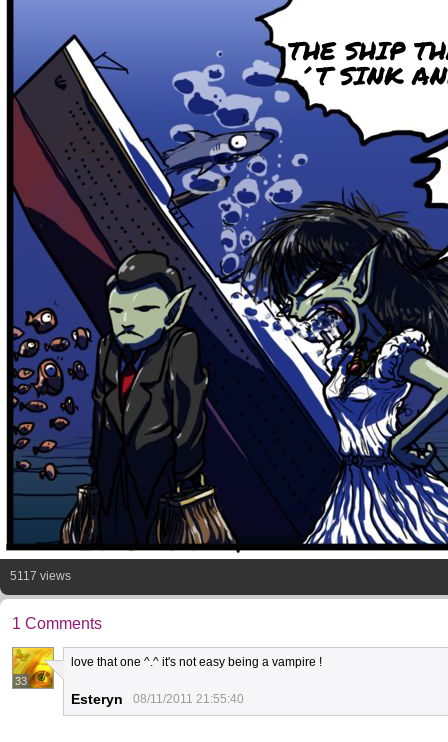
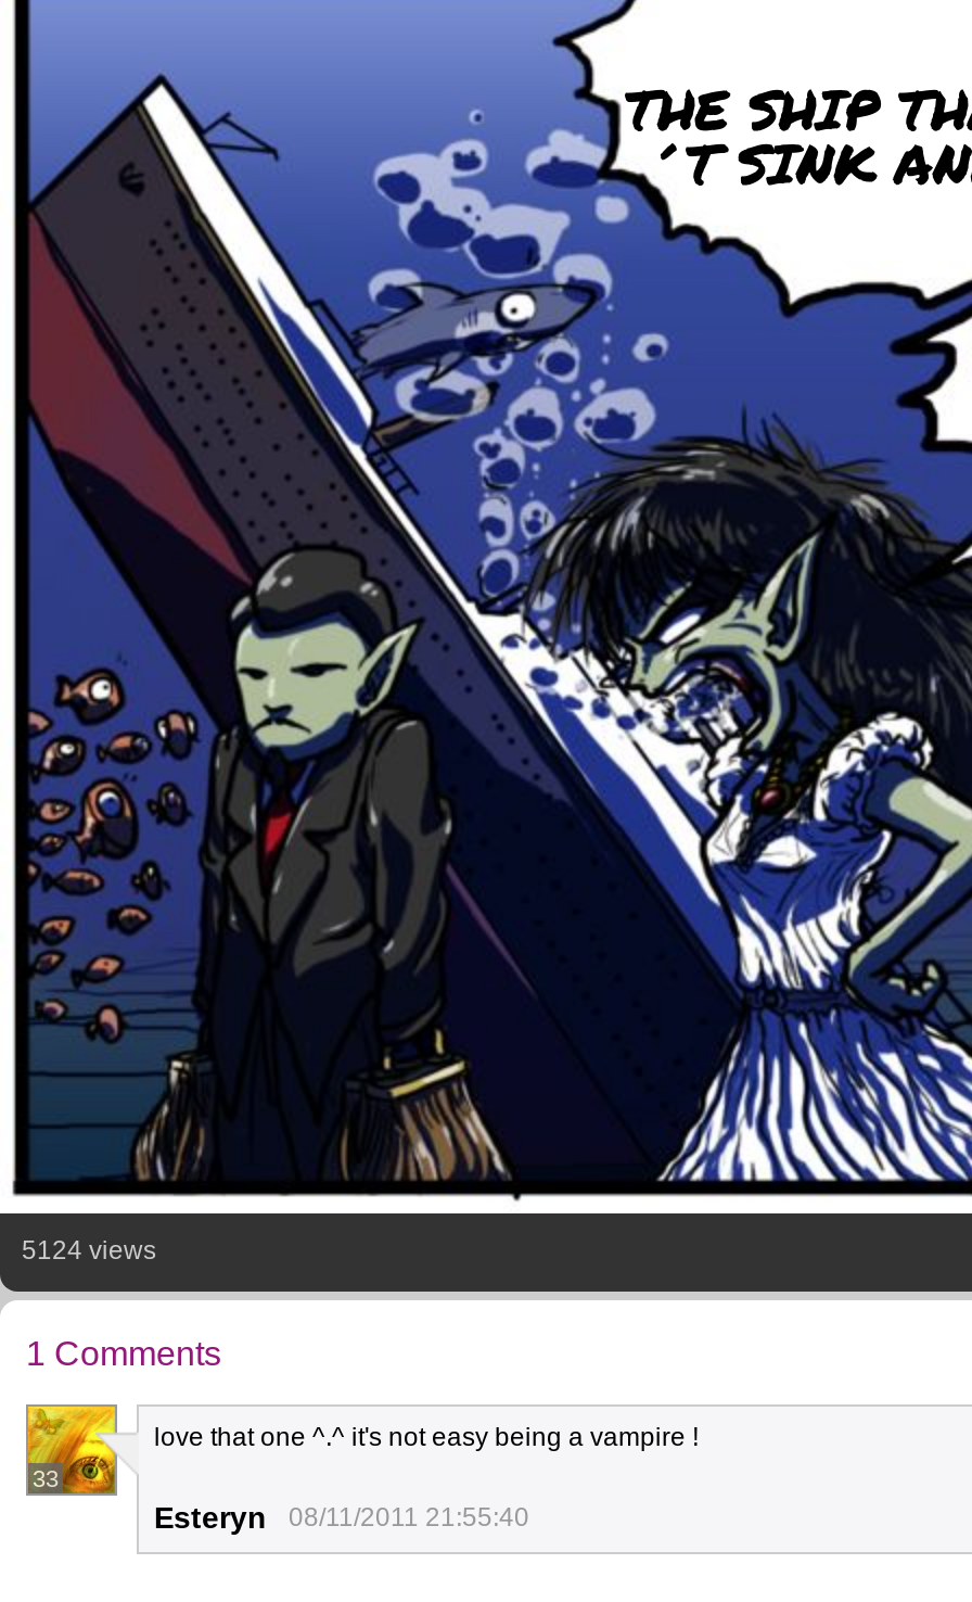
[10,569,71,583] 5117 views -> [22,1235,156,1266] 5124 views

